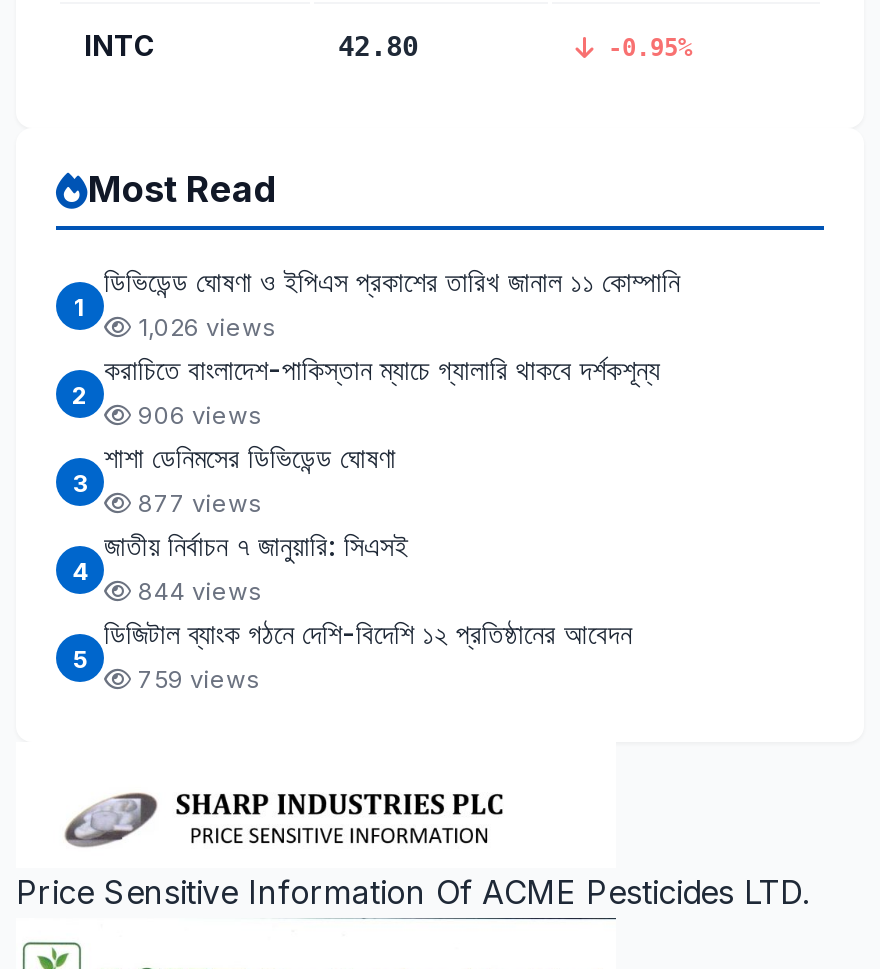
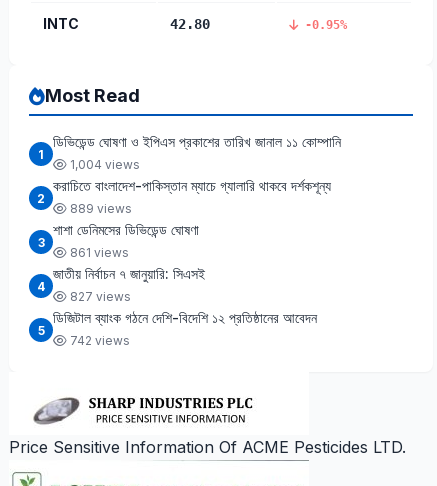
[132,313,276,343] 1,026 views -> [67,157,140,172] 1,004 views
[132,401,262,431] 906 views -> [67,201,132,216] 889 views
[132,489,262,519] 877 views -> [67,245,129,260] 861 views
[132,577,262,607] 844 views -> [67,289,131,304] 827 views
[132,665,260,695] 759 views -> [67,333,130,348] 742 views

